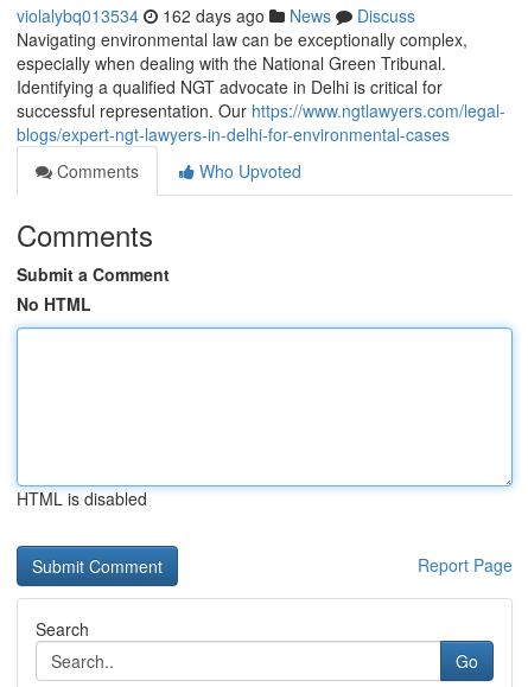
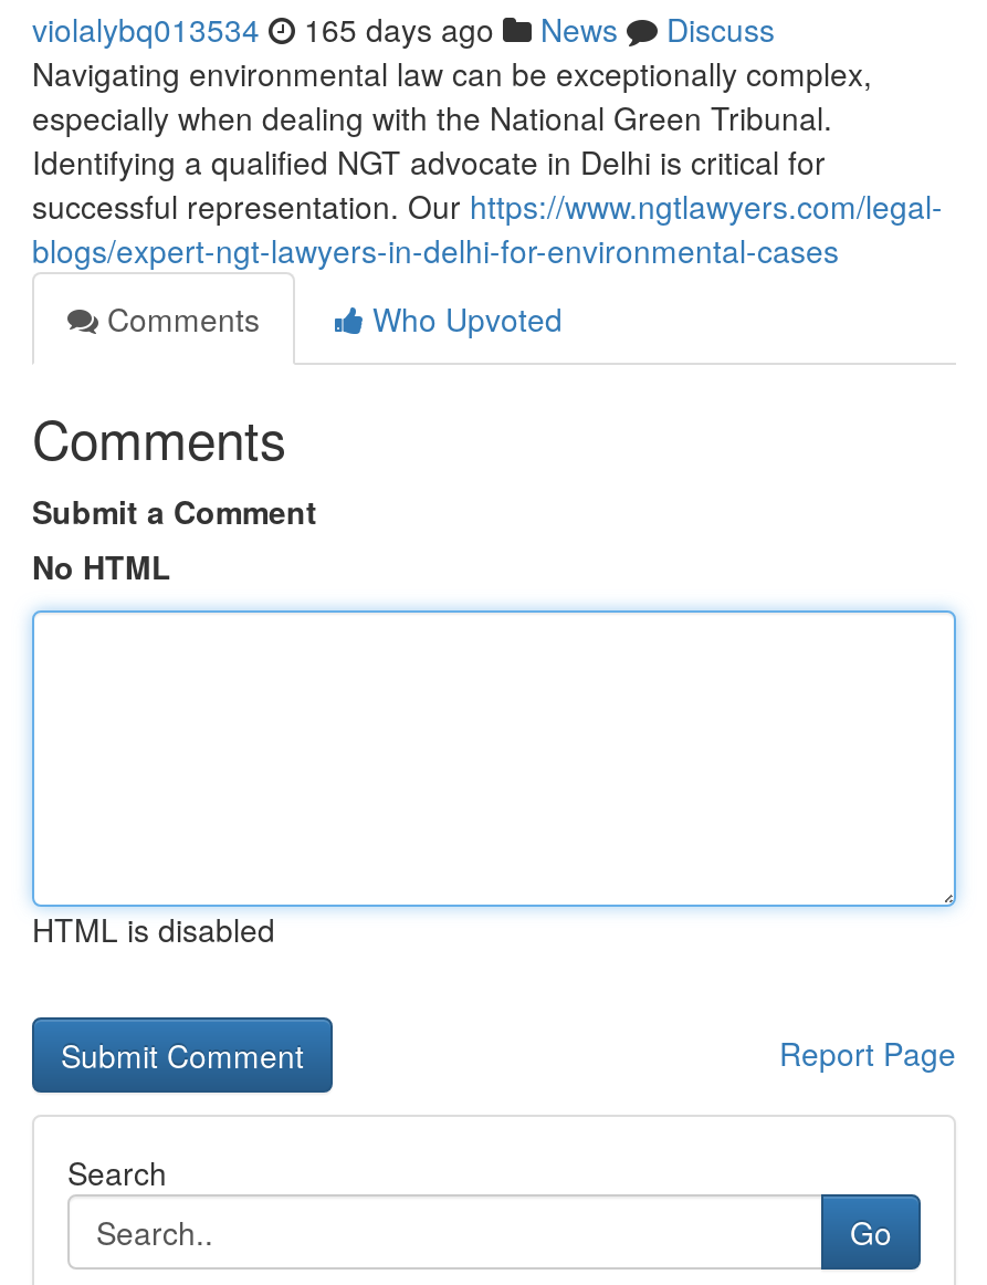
[17,4,415,27] violalybq013534 162 days ago News Discuss -> [32,7,775,51] violalybq013534 165 days ago News Discuss

